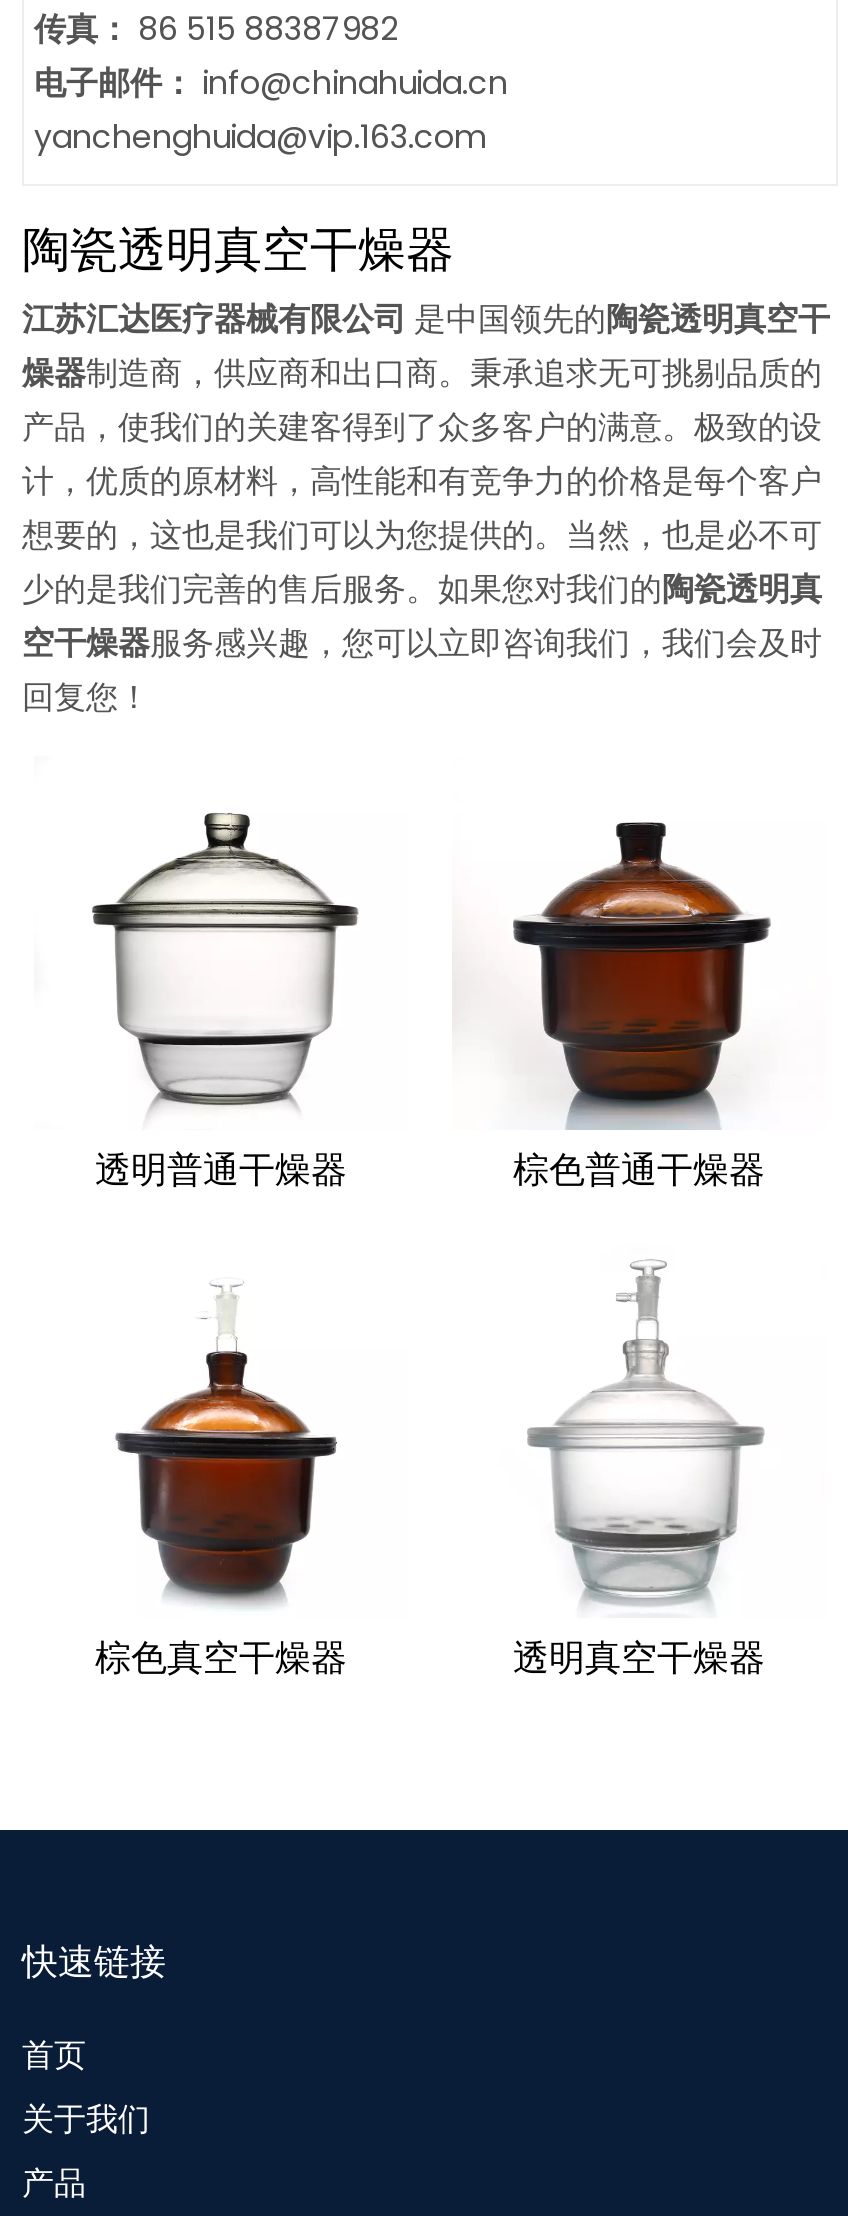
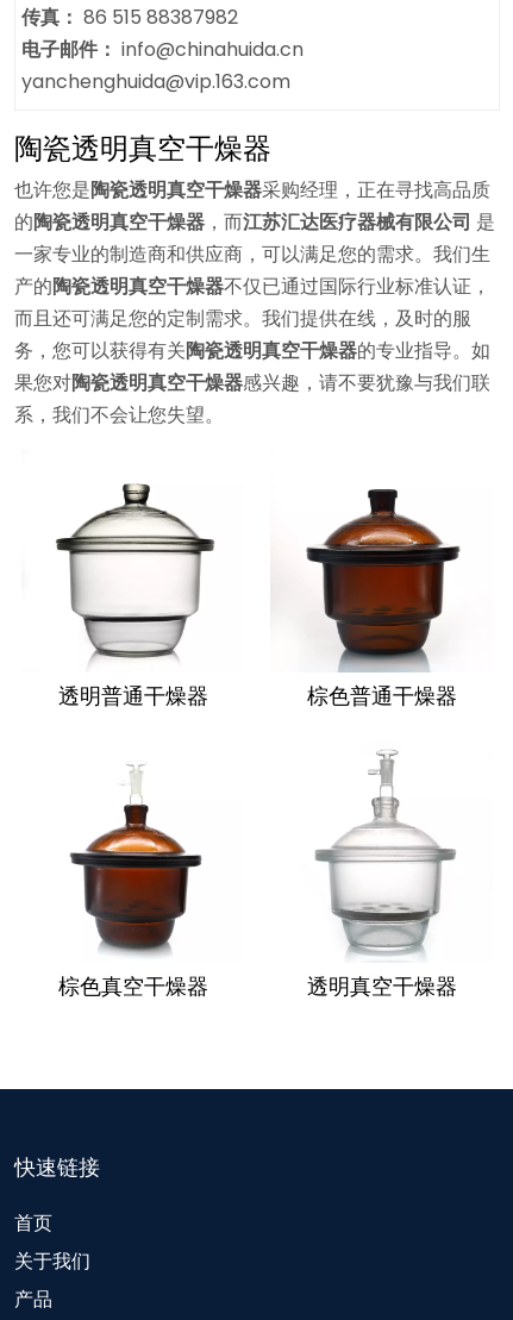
[22,295,830,719] 江苏汇达医疗器械有限公司是中国领先的陶瓷透明真空干 | 燥器制造商，供应商和出口商。秉承追求无可挑剔品质的 | 产品，使我们的关建客得到了众多客户的满意。极致的设 | 计，优质的原材料，高性能和有竞争力的价格是每个客户 | 想要的，这也是我们可以为您提供的。当然，也是必不可 | 少的是我们完善的售后服务。如果您对我们的陶瓷透明真 | 空干燥器服务感兴趣，您可以立即咨询我们，我们会及时 | 回复您！ -> [14,176,495,428] 也许您是陶瓷透明真空干燥器采购经理，正在寻找高品质 | 的陶瓷透明真空干燥器，而江苏汇达医疗器械有限公司是 | 一家专业的制造商和供应商，可以满足您的需求。我们生 | 产的陶瓷透明真空干燥器不仅已通过国际行业标准认证， | 而且还可满足您的定制需求。我们提供在线，及时的服 | 务，您可以获得有关陶瓷透明真空干燥器的专业指导。如 | 果您对陶瓷透明真空干燥器感兴趣，请不要犹豫与我们联 | 系，我们不会让您失望。

